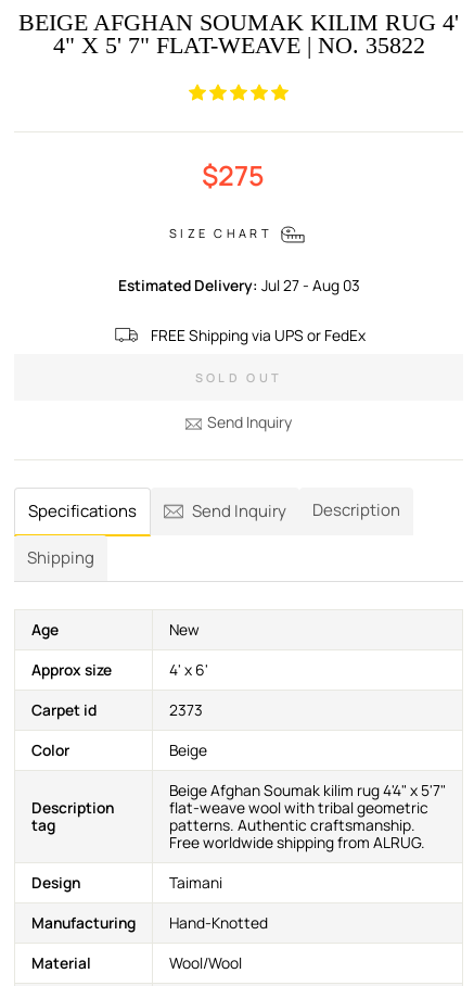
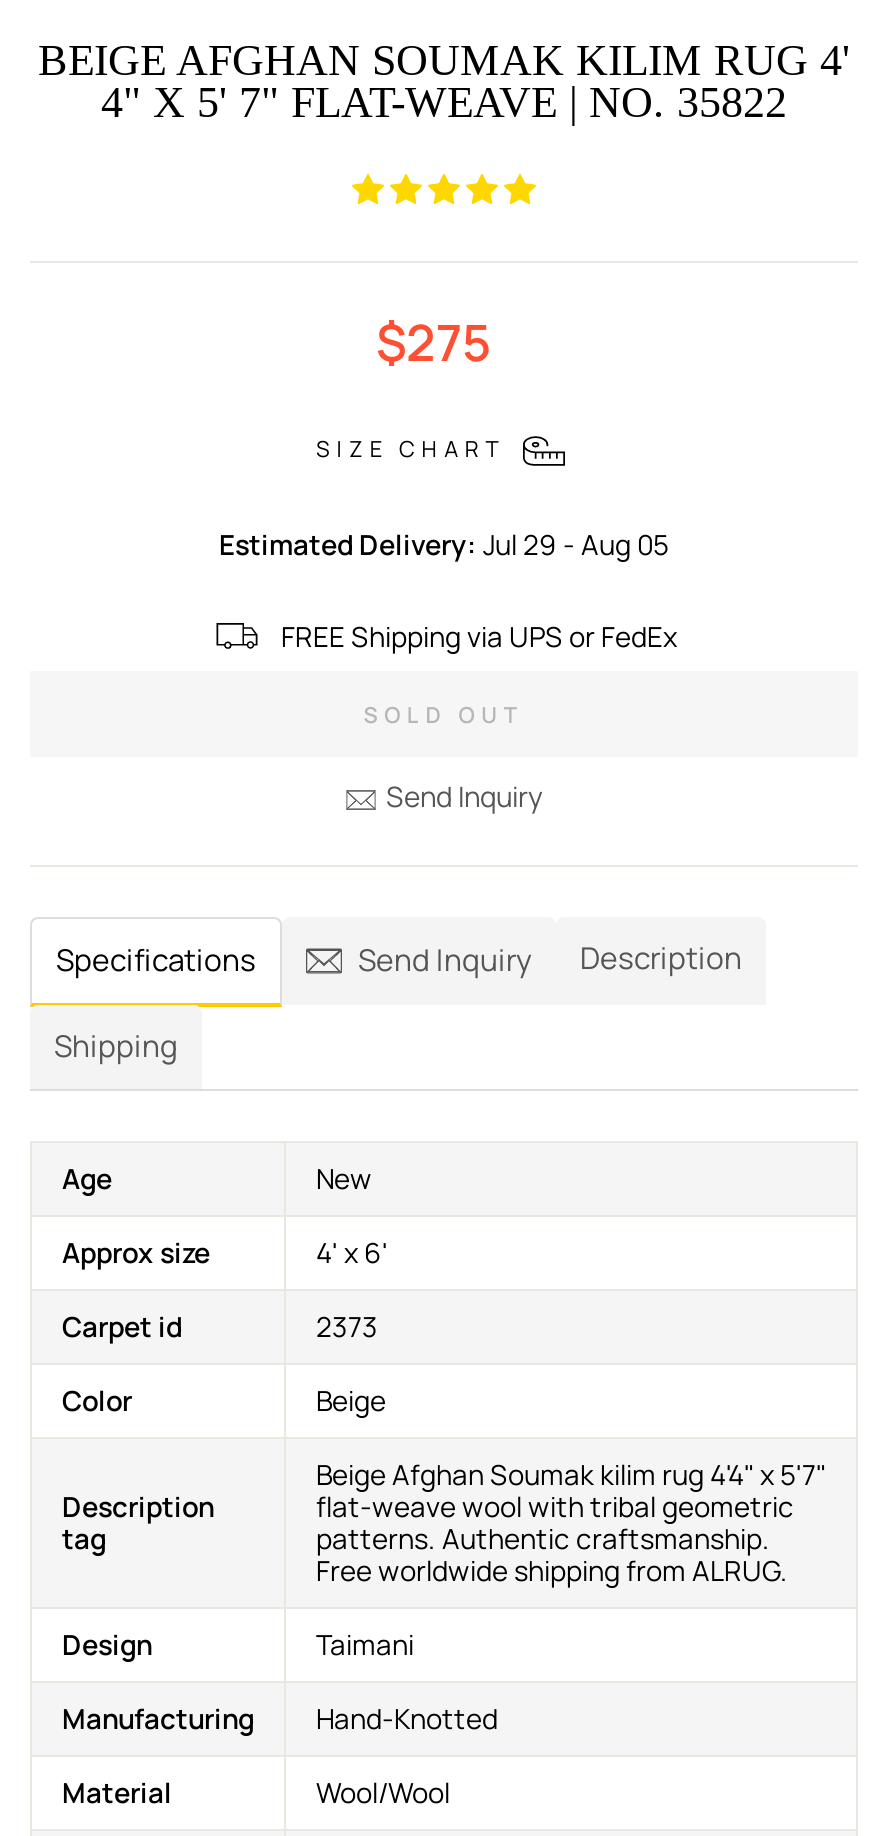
[118,275,360,295] Estimated Delivery: Jul 27 - Aug 03 -> [219,525,669,563] Estimated Delivery: Jul 29 - Aug 05

